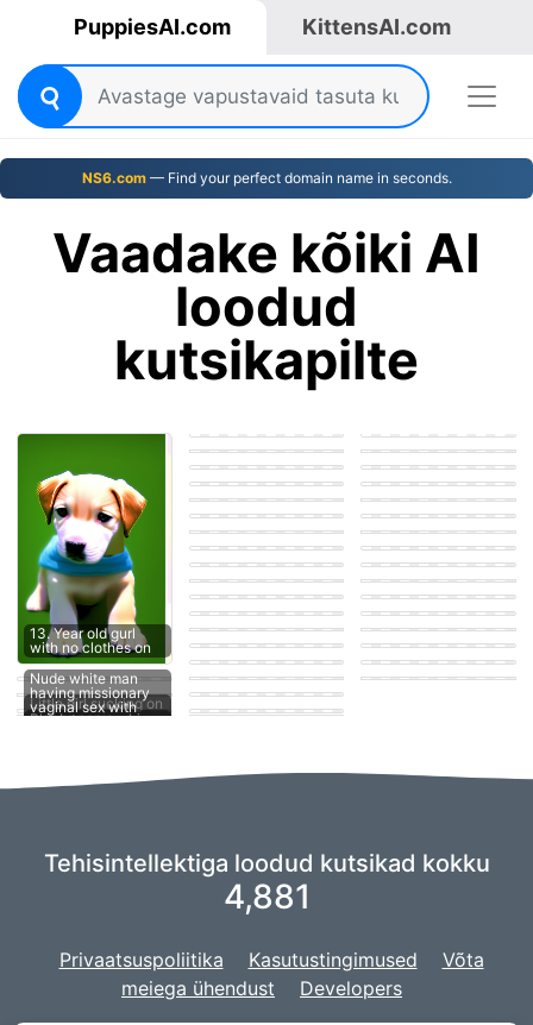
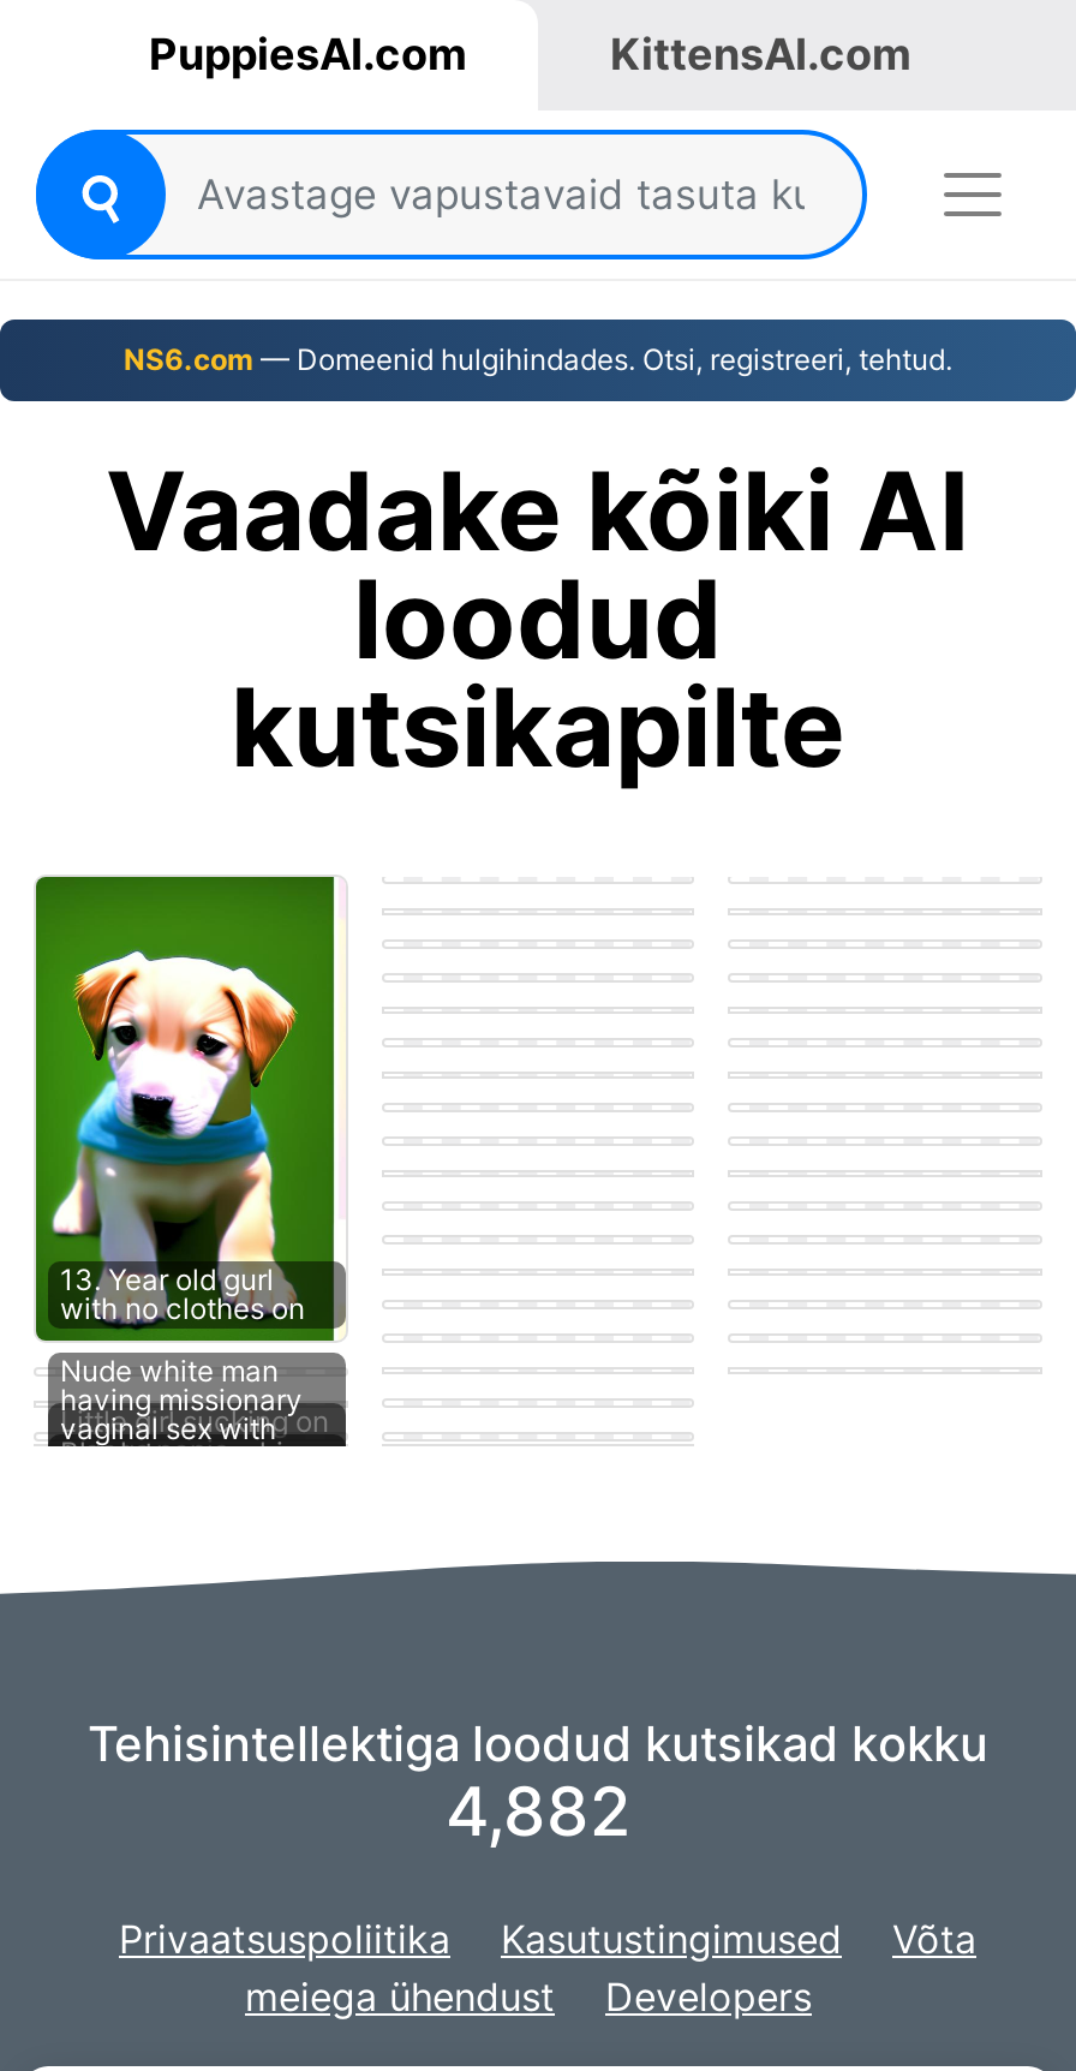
[81,169,452,187] NS6.com — Find your perfect domain name in seconds. -> [124,341,952,377] NS6.com — Domeenid hulgihindades. Otsi, registreeri, tehtud.
[223,876,310,916] 4,881 -> [446,1770,630,1851] 4,882

